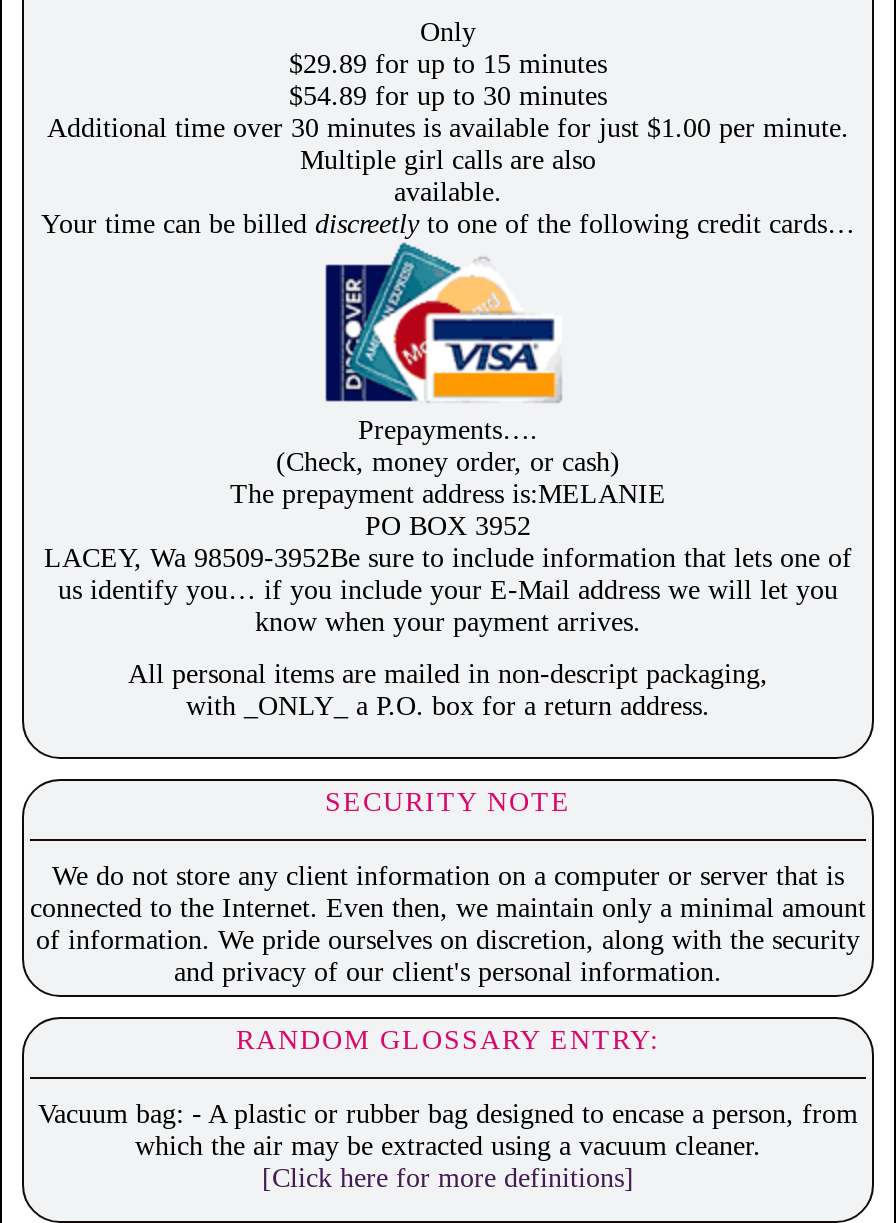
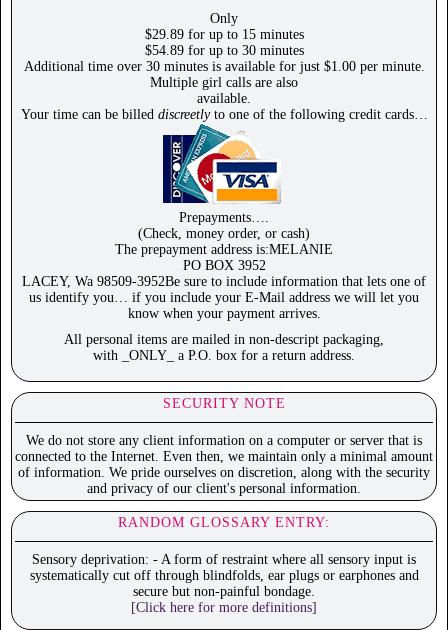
[38,1100,858,1162] Vacuum bag: - A plastic or rubber bag designed to encase a person, from | which the air may be extracted using a vacuum cleaner. -> [29,552,418,599] Sensory deprivation: - A form of restraint where all sensory input is | systematically cut off through blindfolds, ear plugs or earphones and | secure but non-painful bondage.

